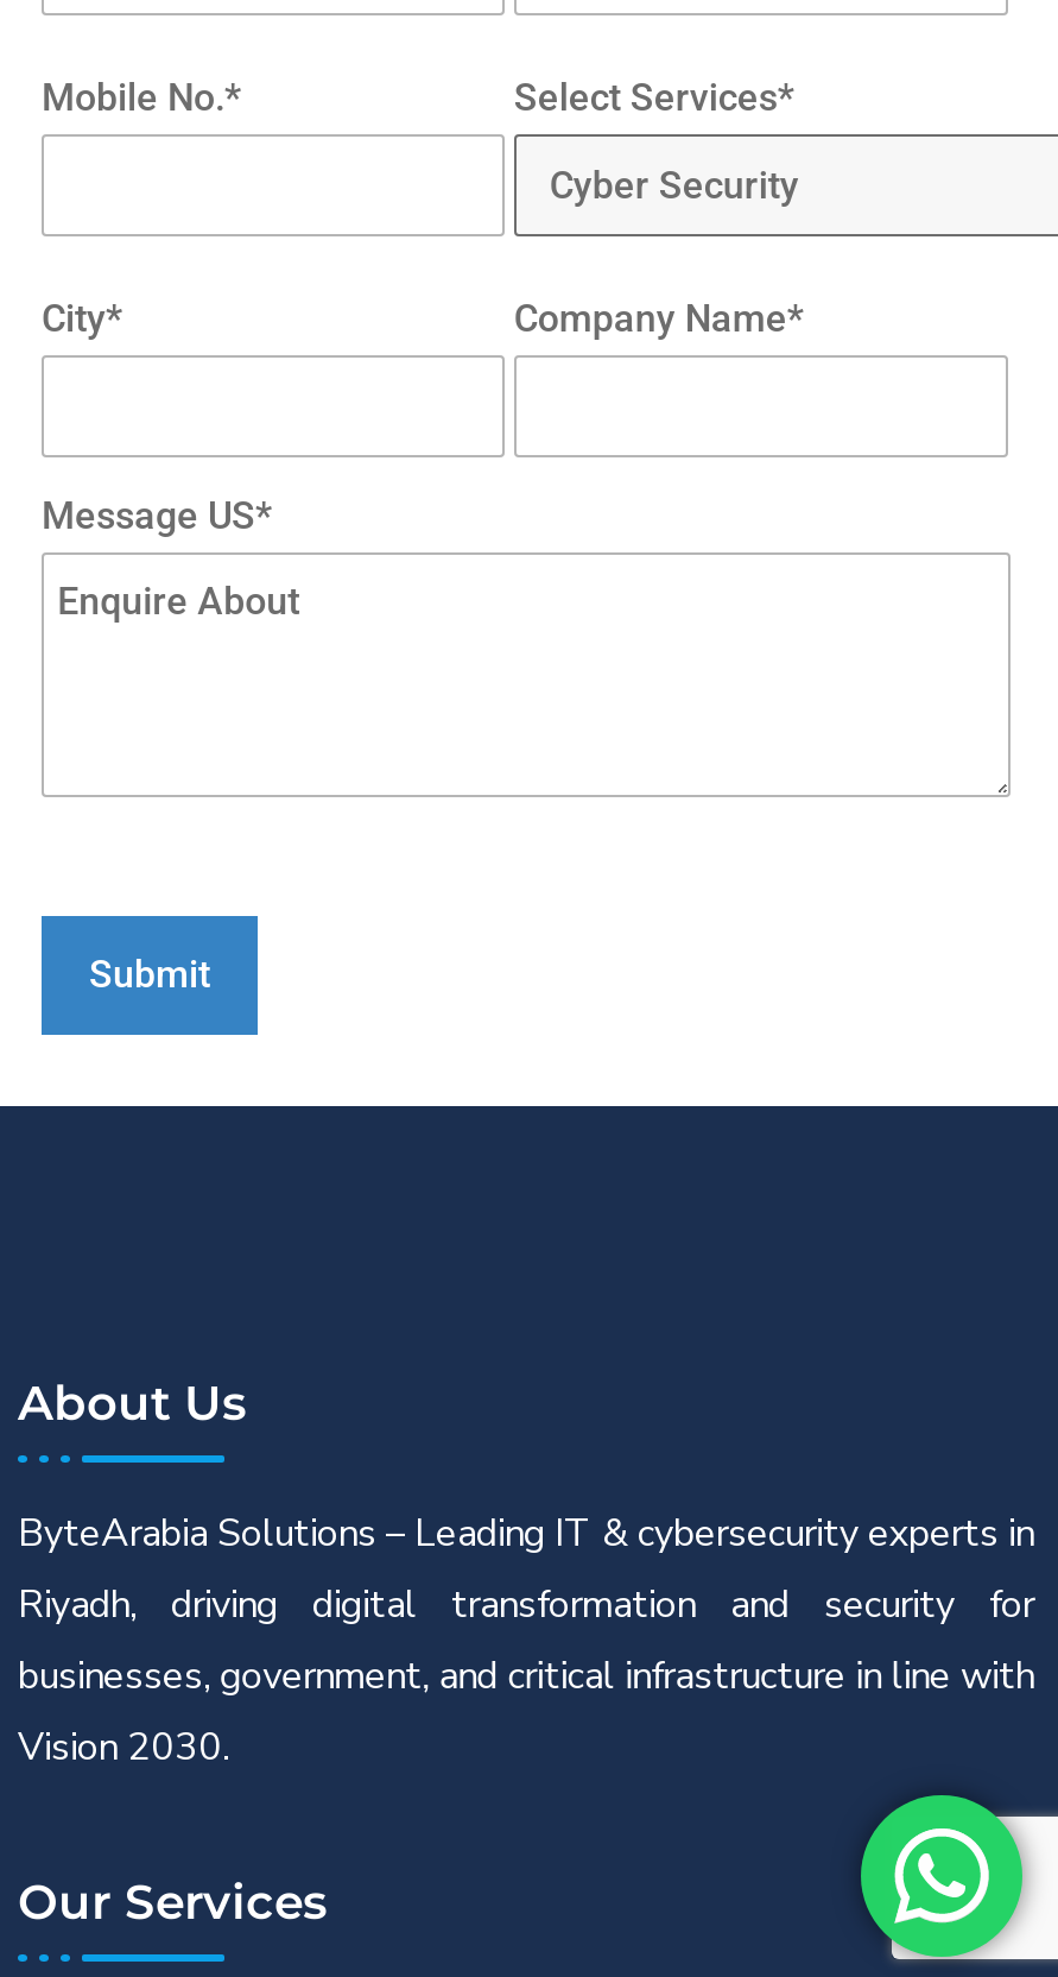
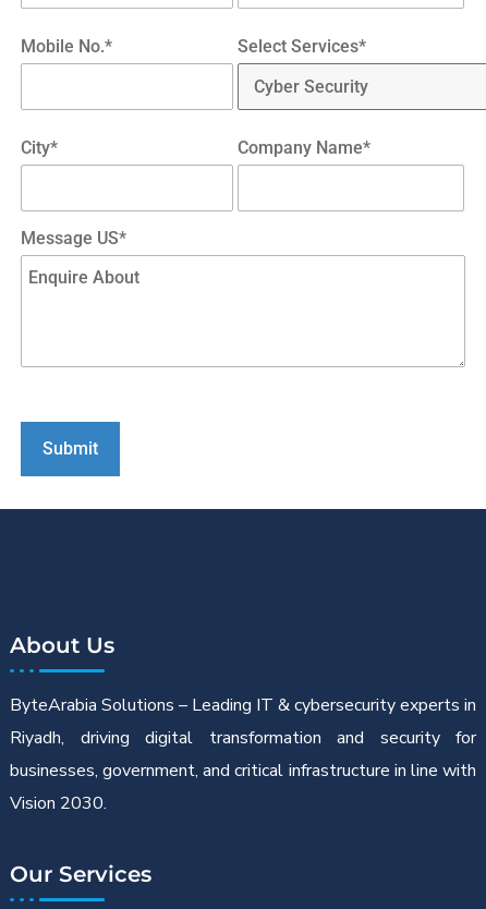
[859,1793,1051,1964] [image] -> none

